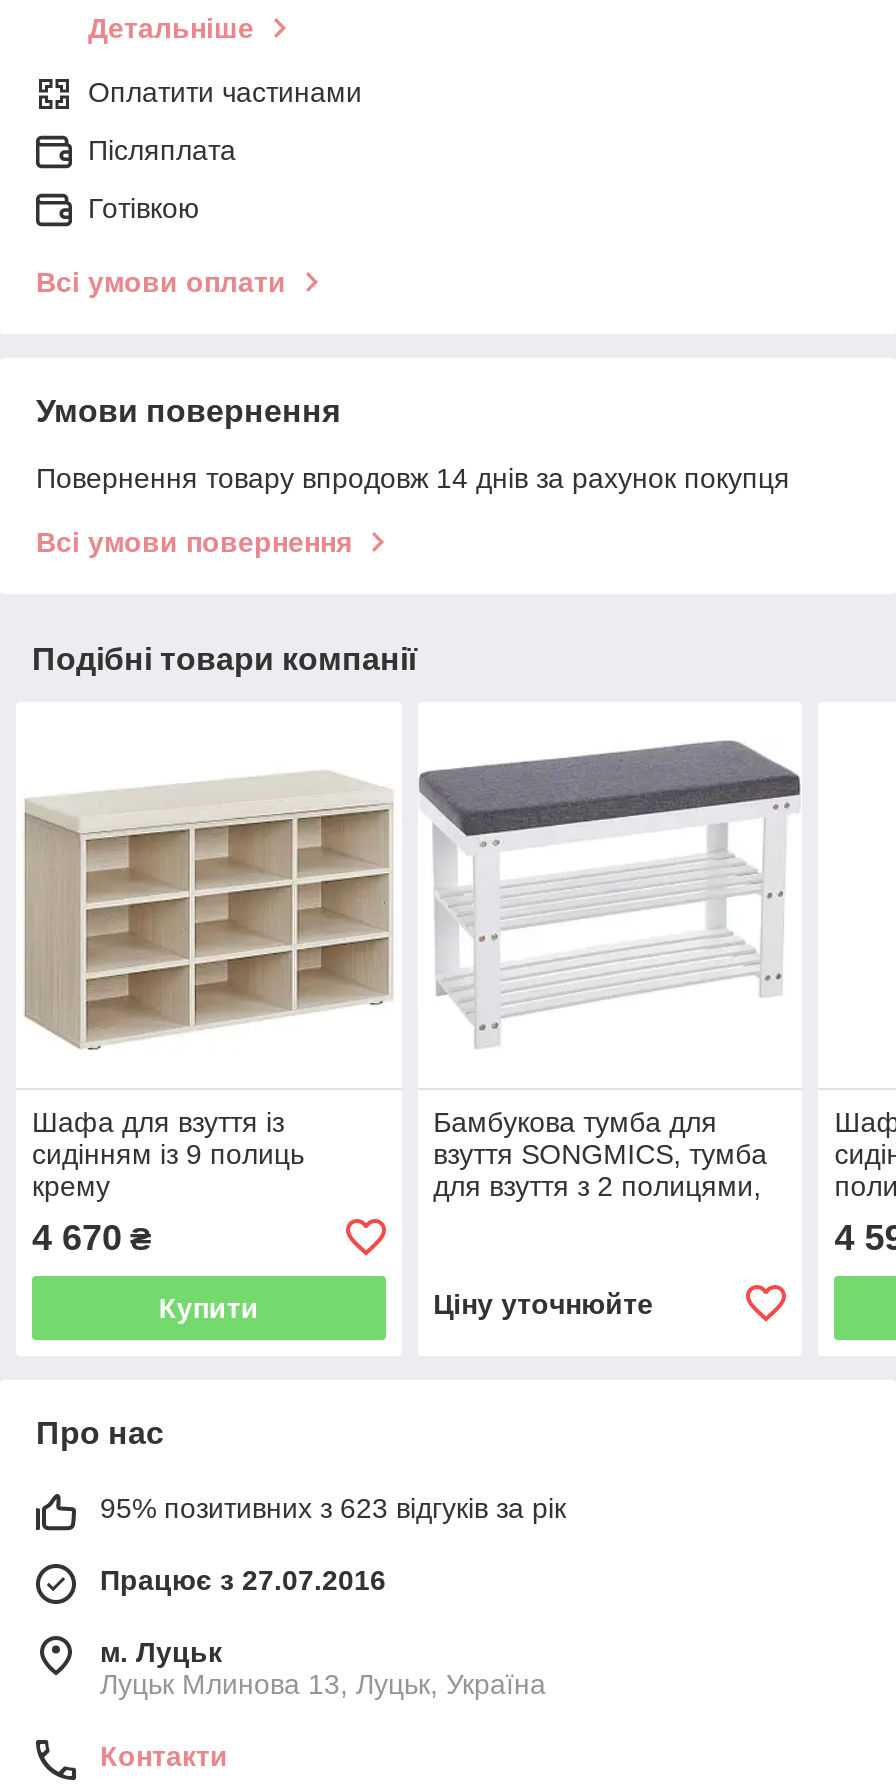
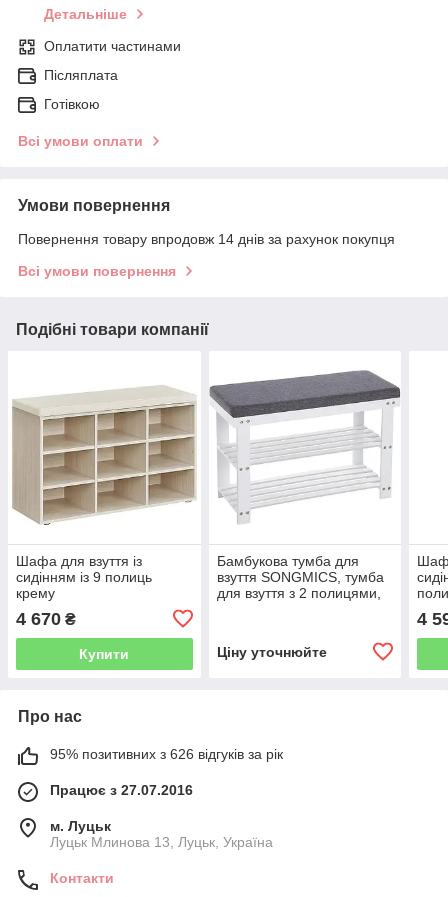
[100,1491,566,1523] 95% позитивних з 623 відгуків за рік -> [50,745,283,761] 95% позитивних з 626 відгуків за рік

